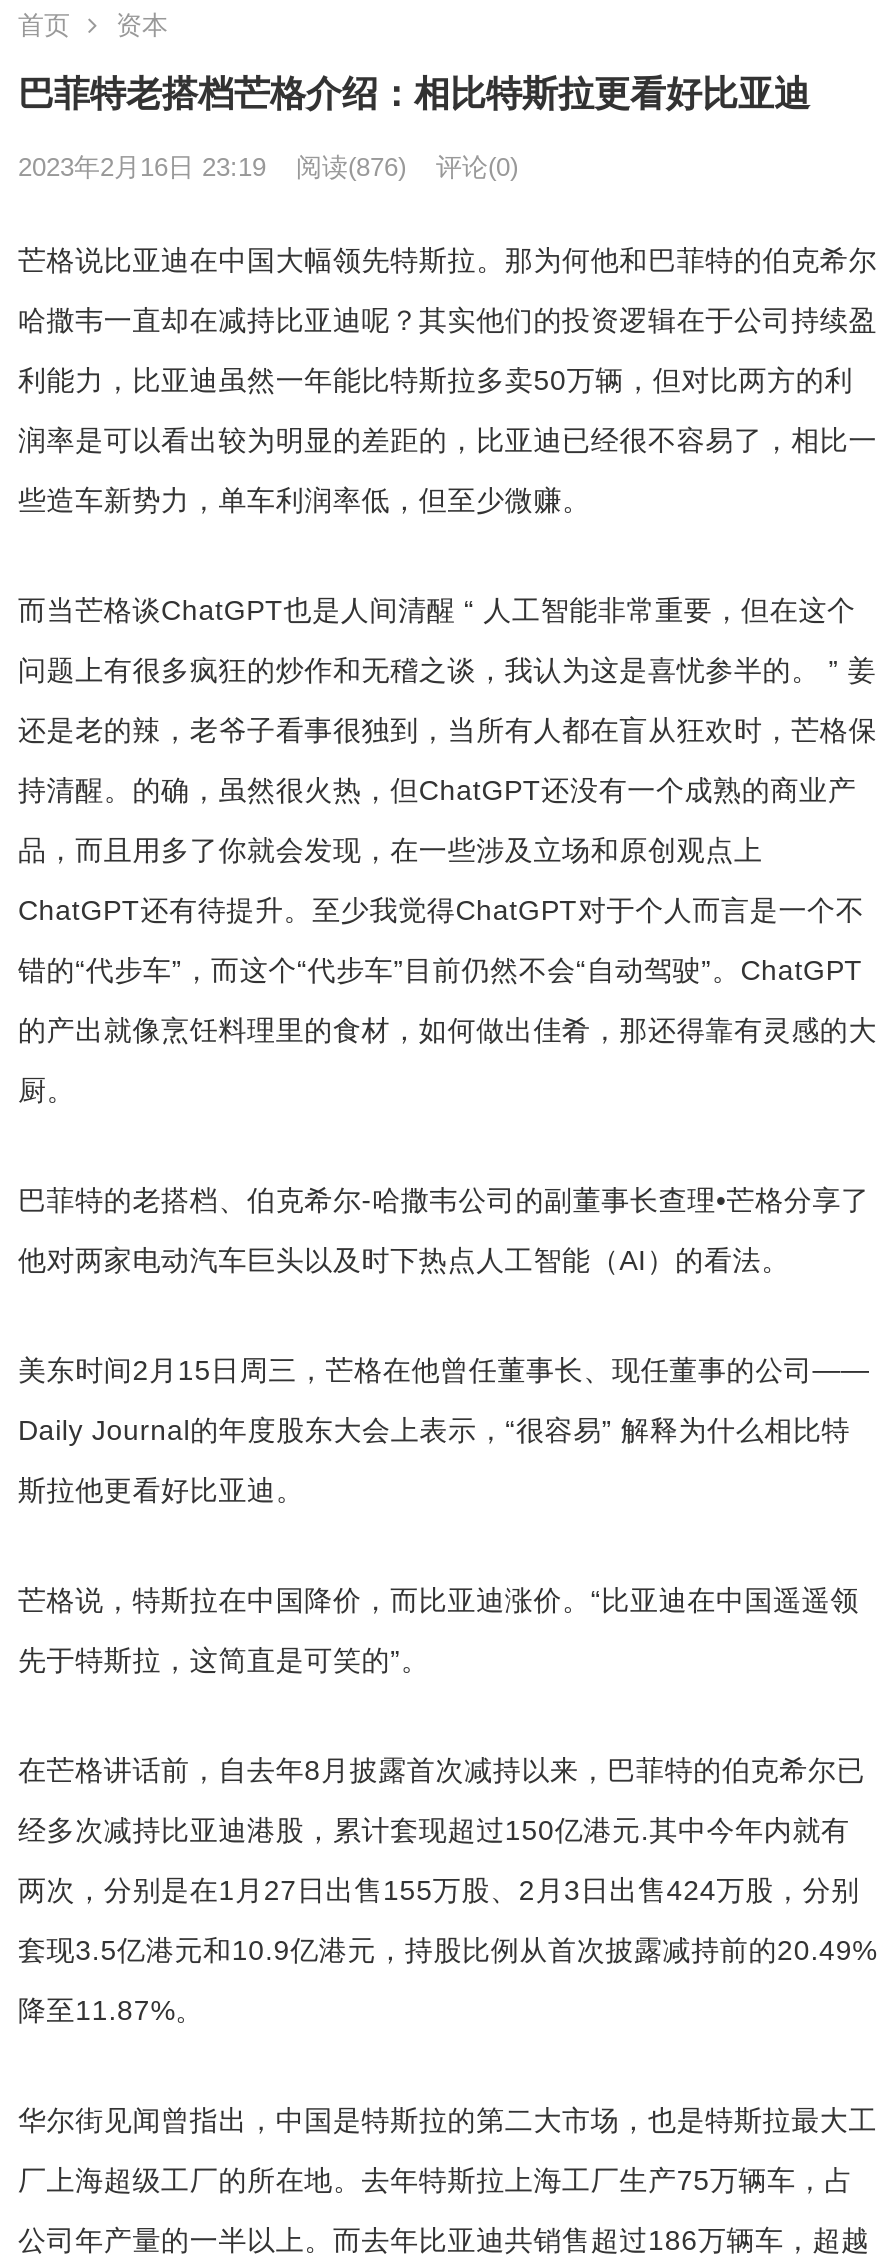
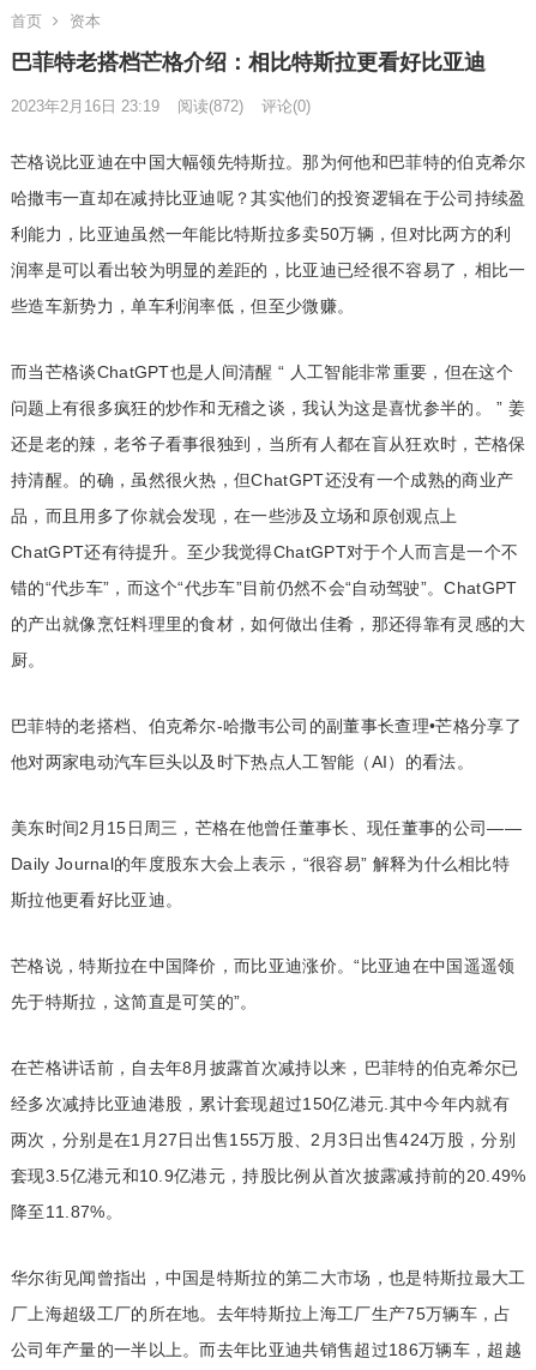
[18,152,518,182] 2023年2月16日 23:19 阅读(876) 评论(0) -> [11,97,311,115] 2023年2月16日 23:19 阅读(872) 评论(0)

